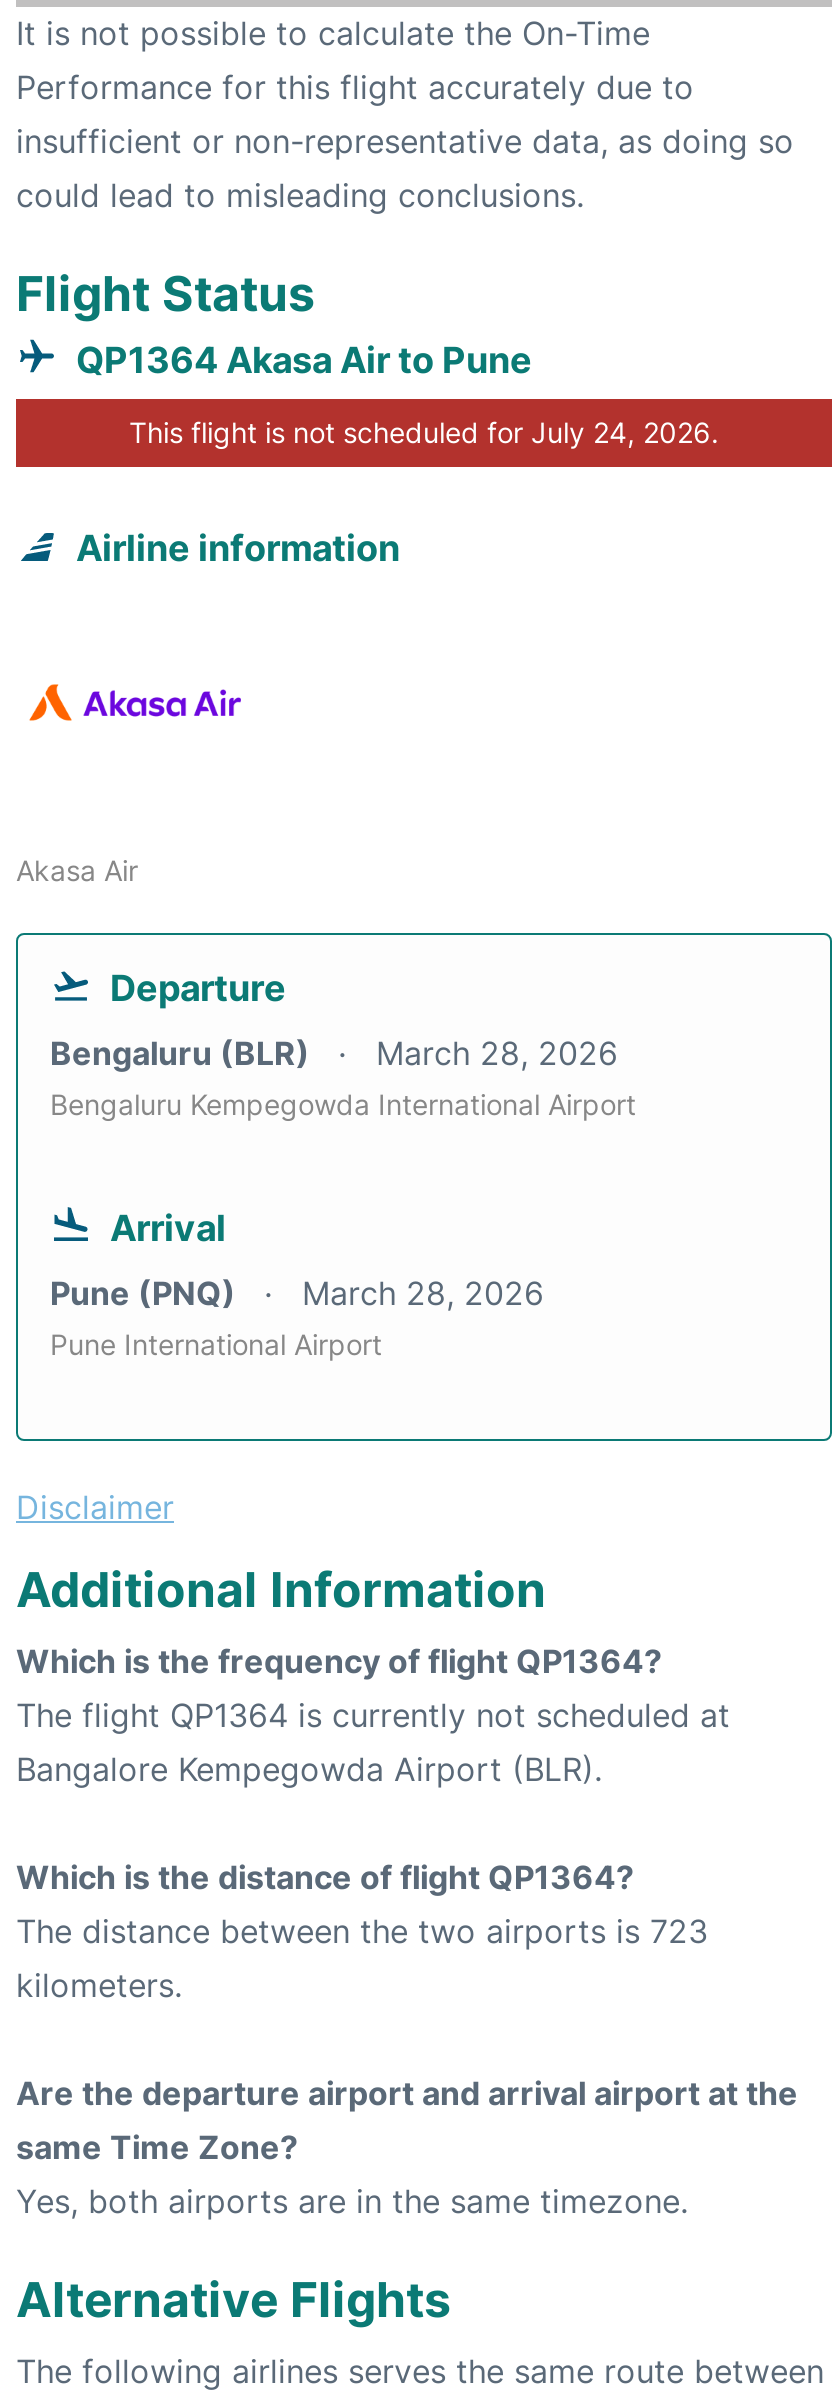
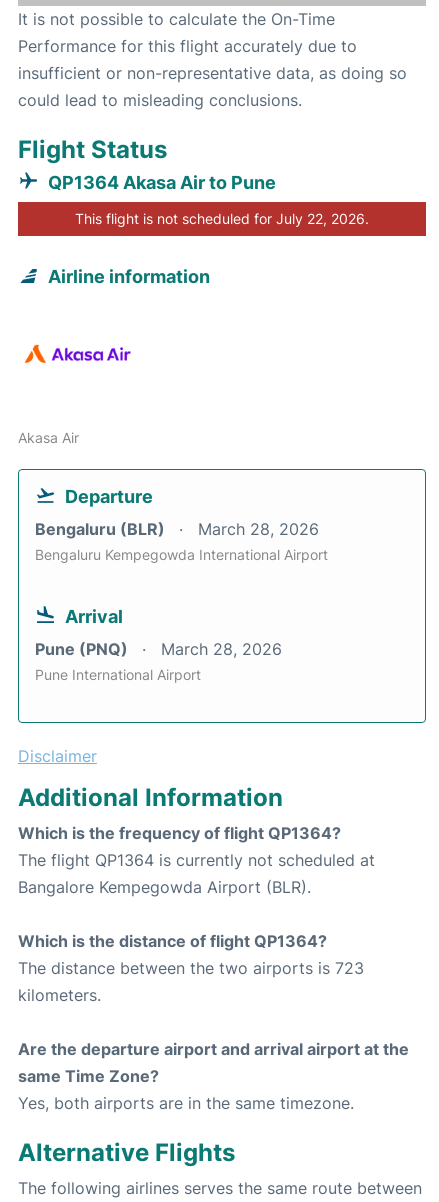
[129,415,719,449] This flight is not scheduled for July 24, 2026. -> [75,210,369,227] This flight is not scheduled for July 22, 2026.

